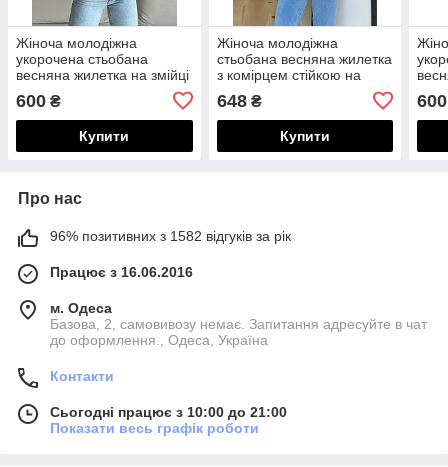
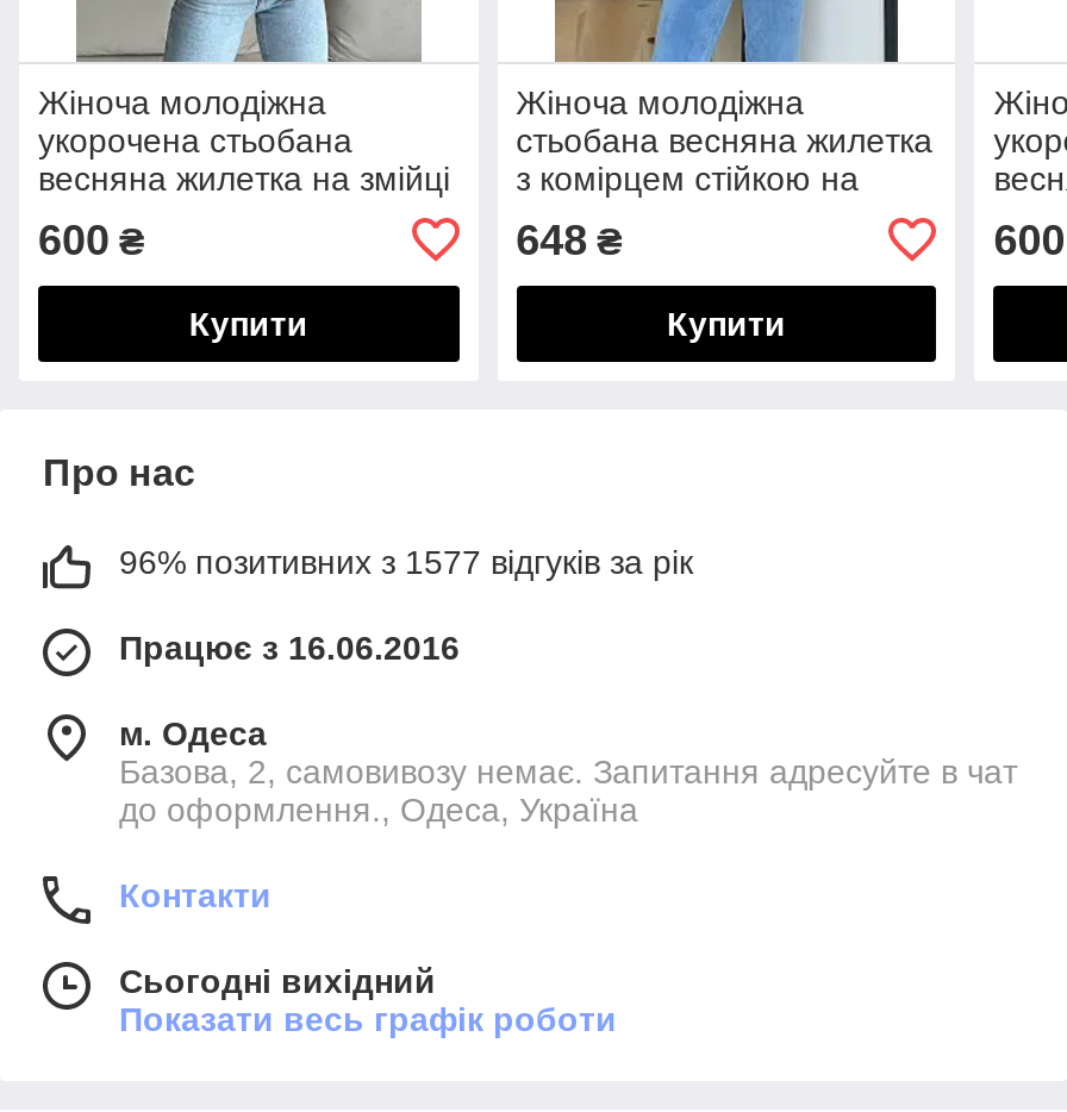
[50,228,291,244] 96% позитивних з 1582 відгуків за рік -> [119,542,693,581] 96% позитивних з 1577 відгуків за рік
[50,404,287,420] Сьогодні працює з 10:00 до 21:00 -> [119,962,436,1000] Сьогодні вихідний

